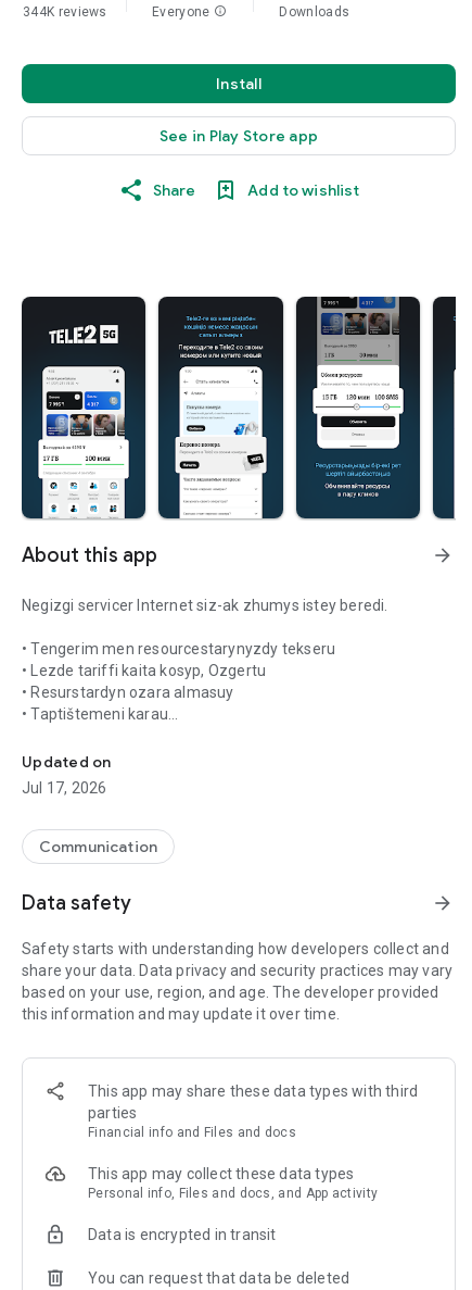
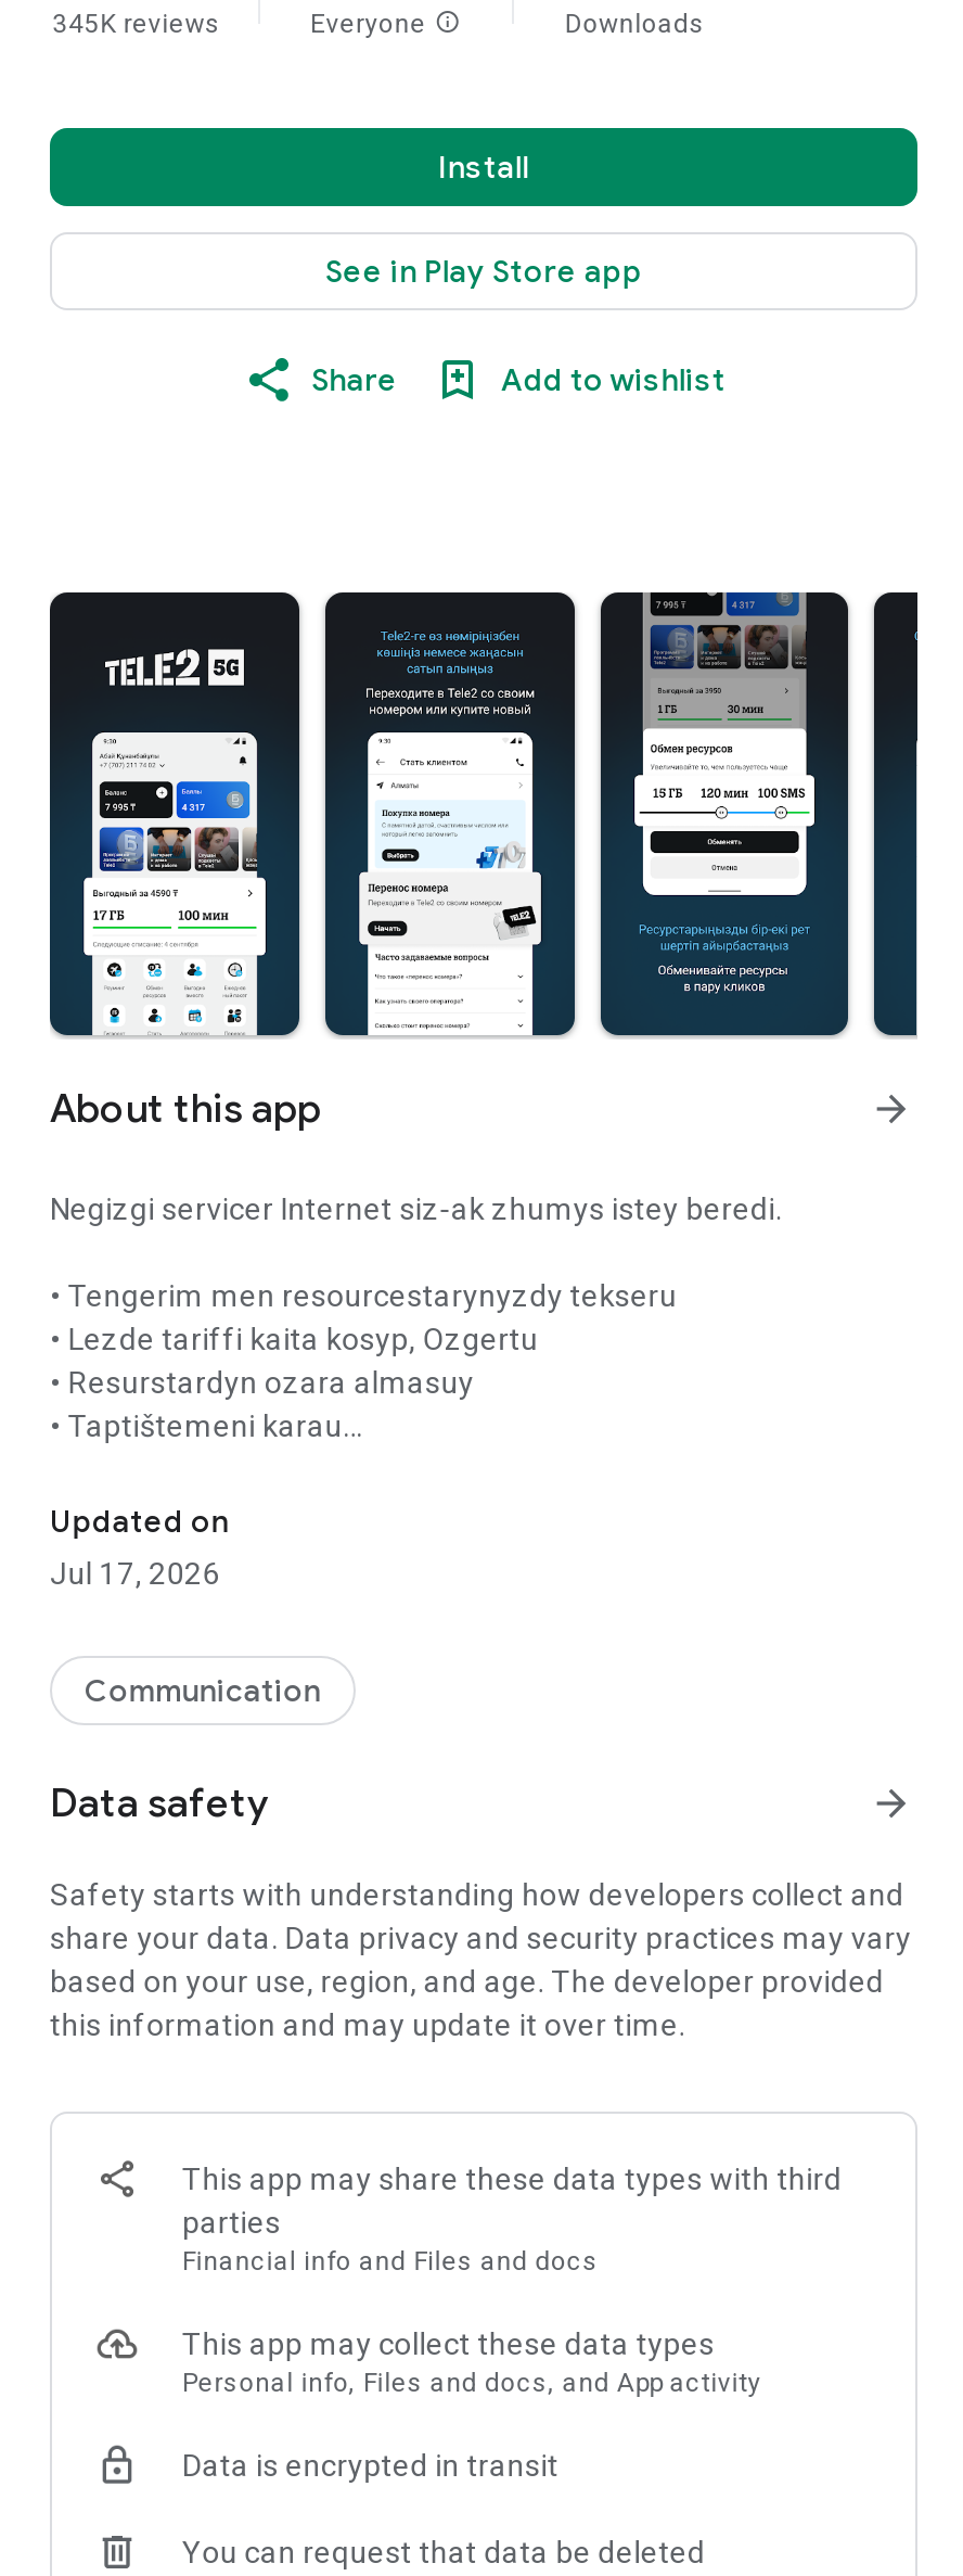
[23,4,107,20] 344K reviews -> [52,9,221,39] 345K reviews

